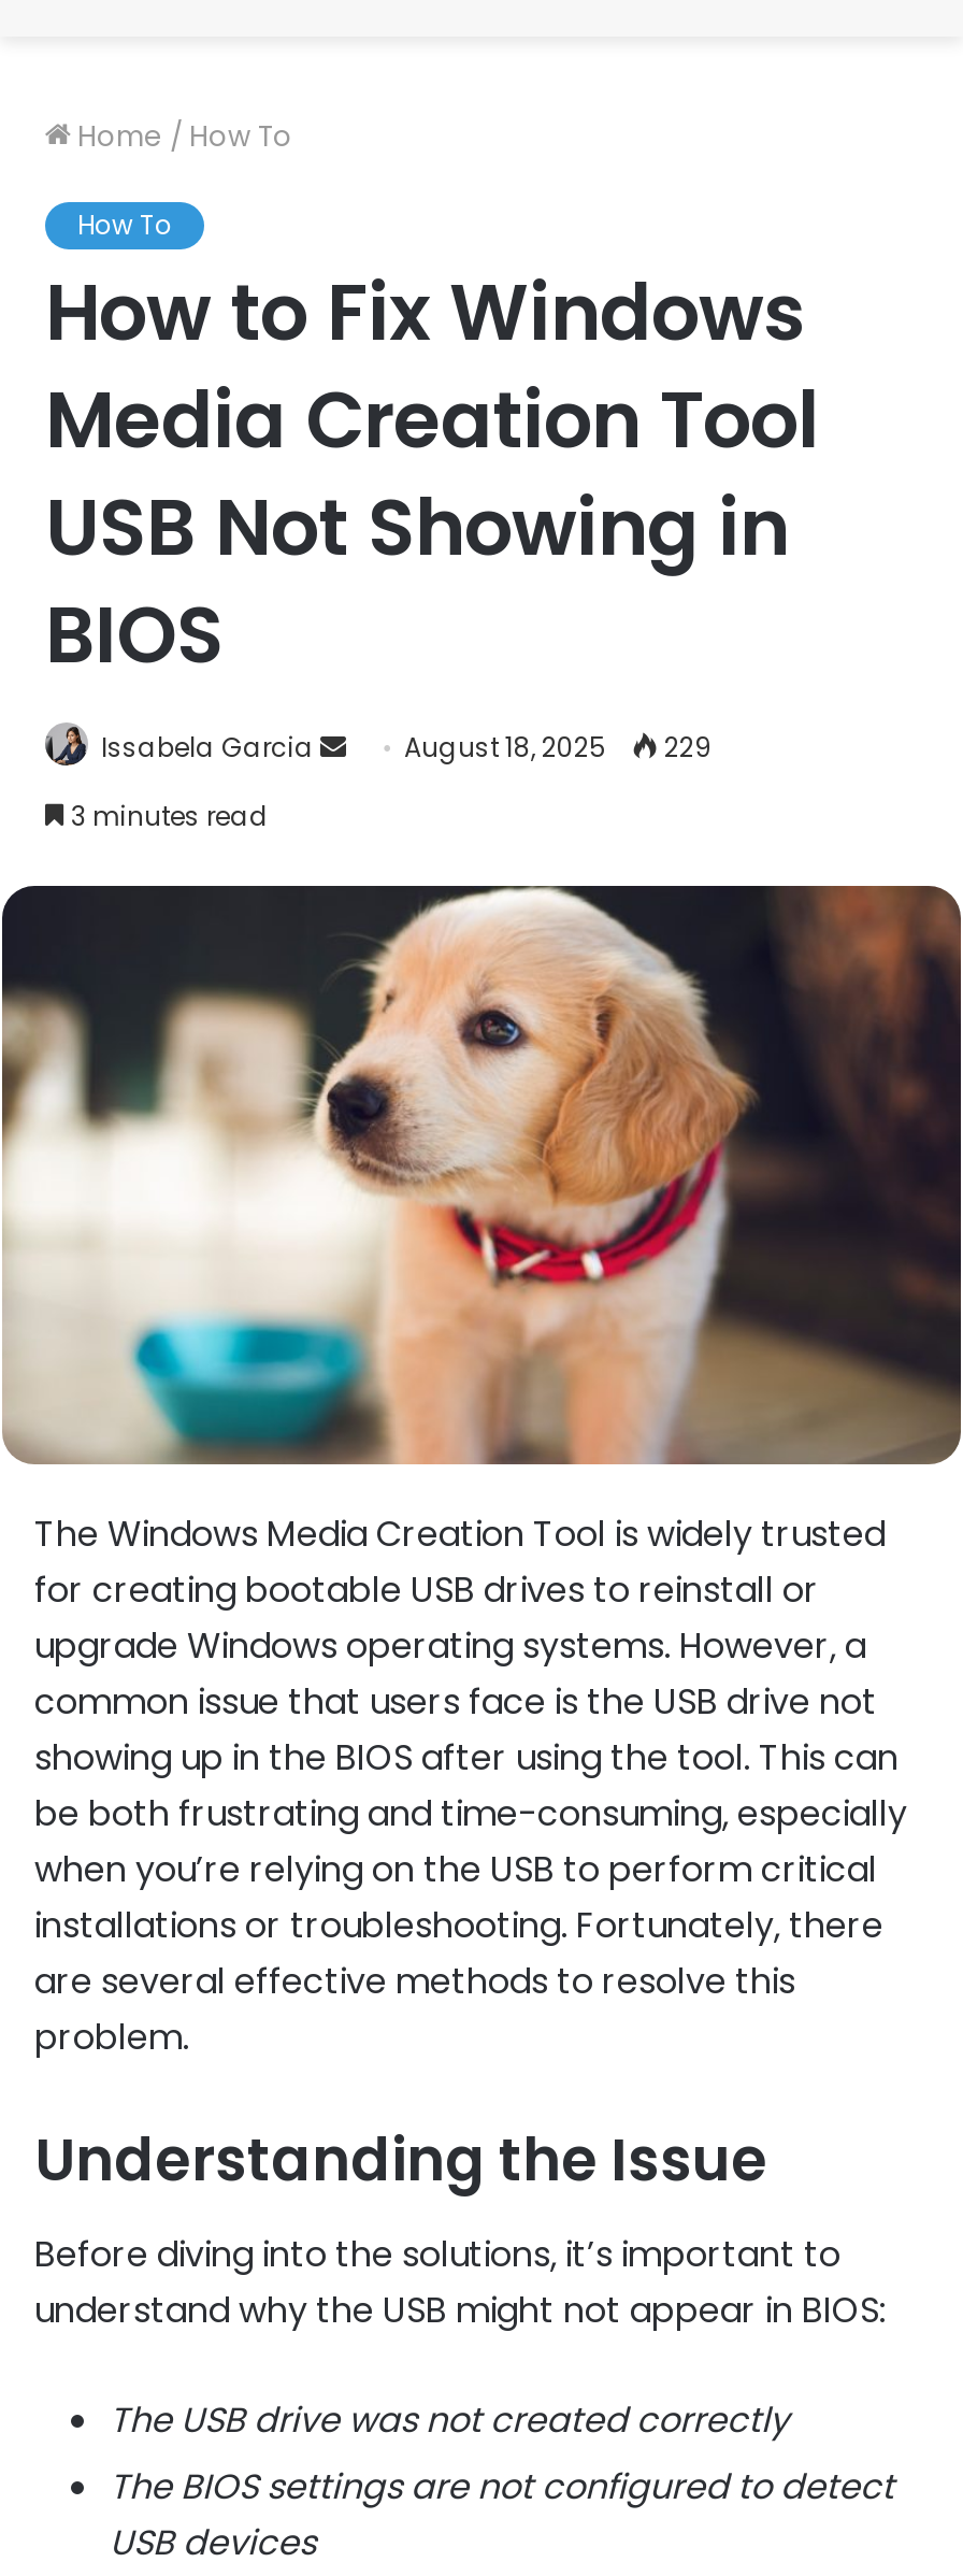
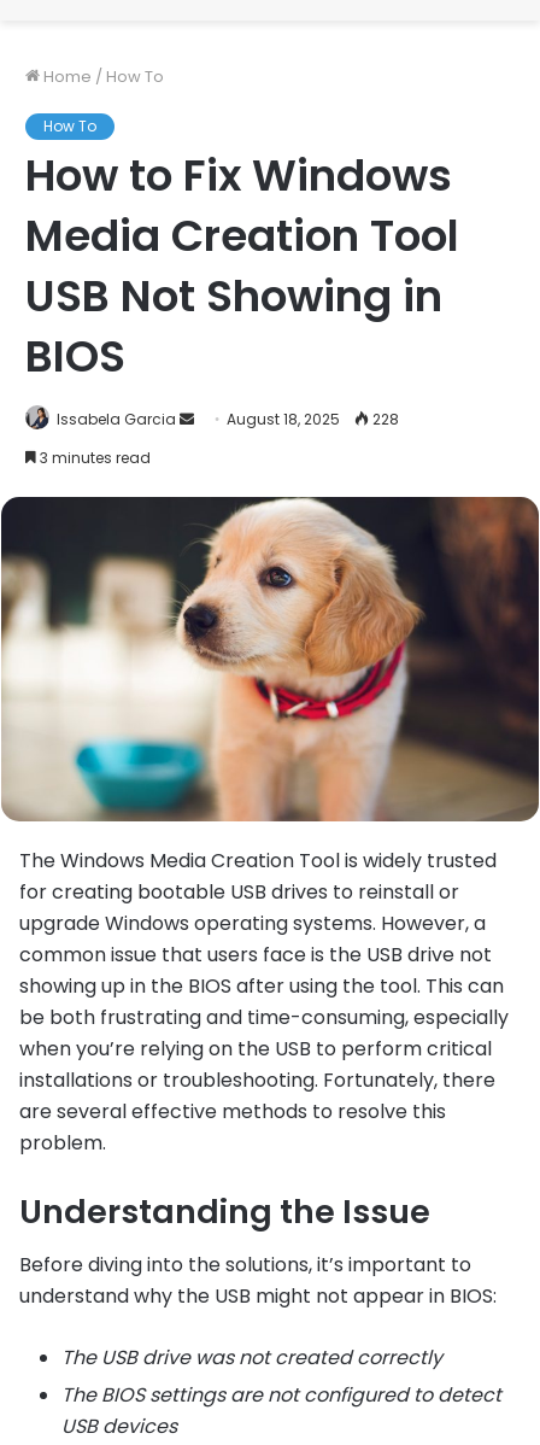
[658,729,712,765] 229 -> [369,409,399,429] 228

